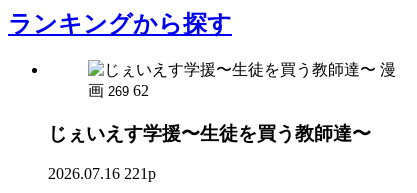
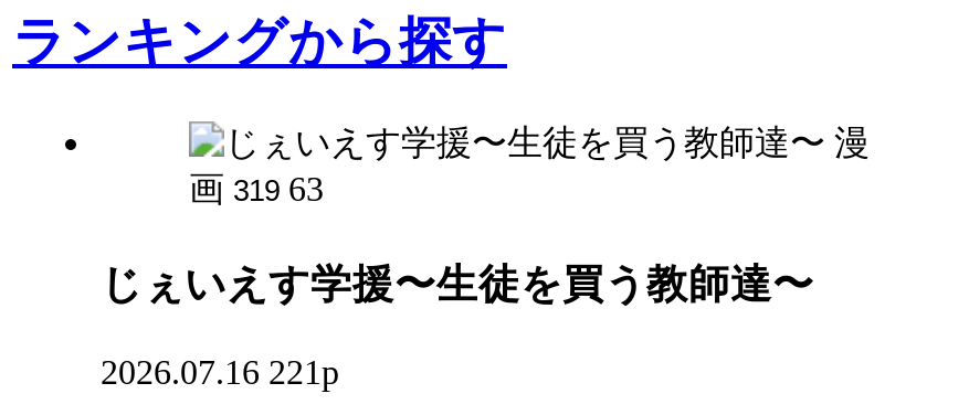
[88,82,149,99] 画 269 62 -> [189,170,324,208] 画 319 63

